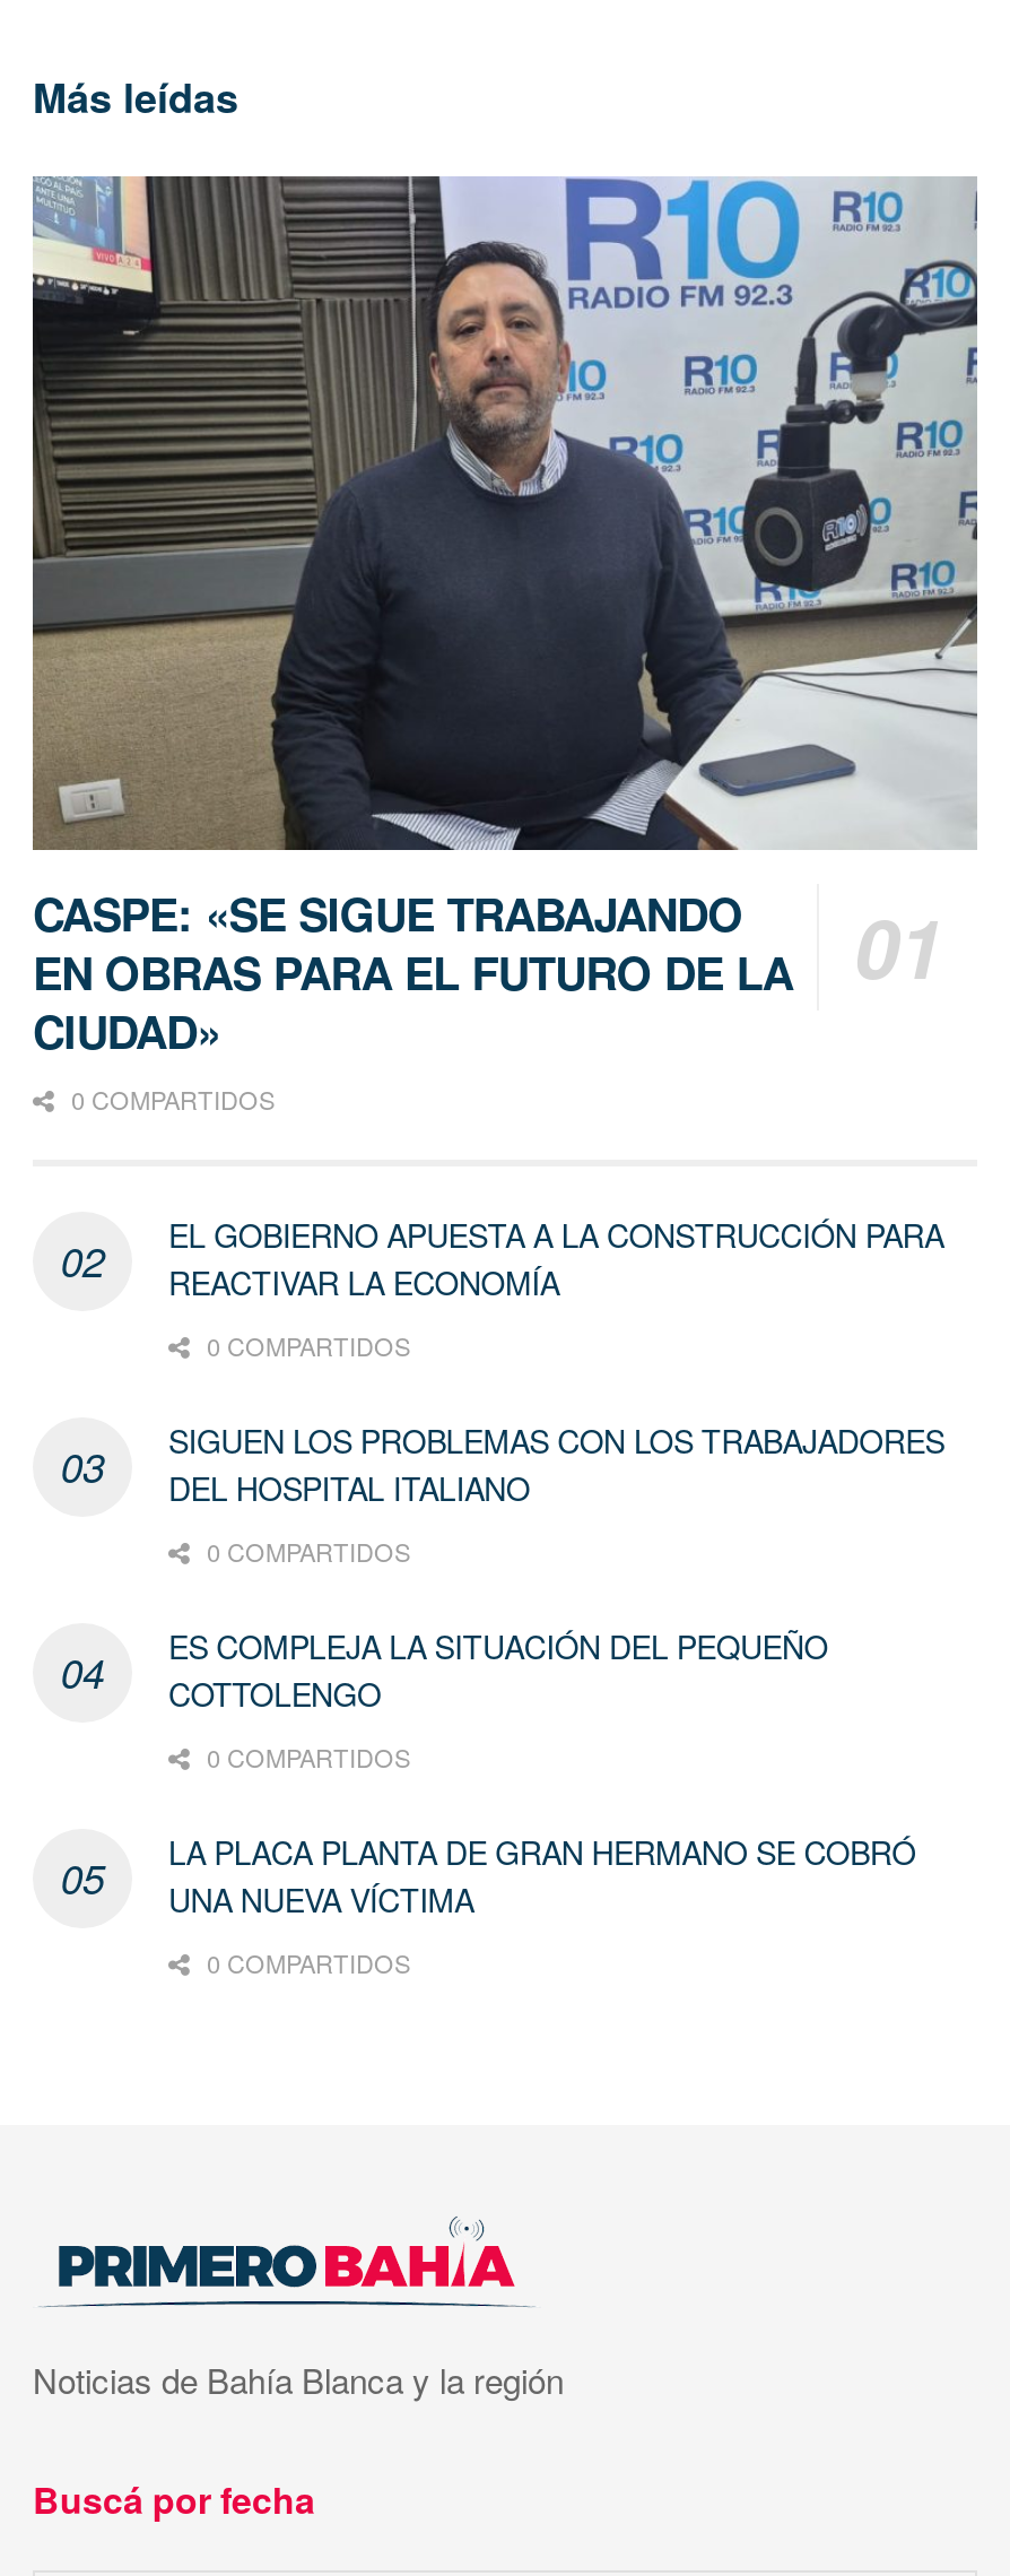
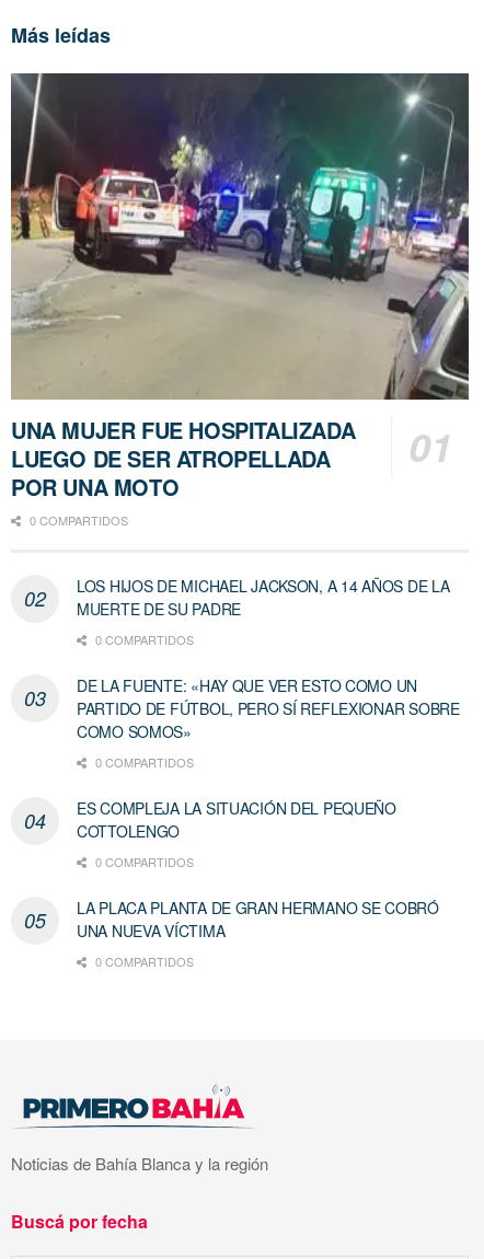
[31,174,979,1064] [image] | CASPE: «SE SIGUE TRABAJANDO | EN OBRAS PARA EL FUTURO DE LA | CIUDAD» -> [10,72,470,503] [image] | UNA MUJER FUE HOSPITALIZADA | LUEGO DE SER ATROPELLADA | POR UNA MOTO
[168,1213,944,1306] EL GOBIERNO APUESTA A LA CONSTRUCCIÓN PARA | REACTIVAR LA ECONOMÍA -> [77,575,449,620] LOS HIJOS DE MICHAEL JACKSON, A 14 AÑOS DE LA | MUERTE DE SU PADRE
[168,1419,944,1511] SIGUEN LOS PROBLEMAS CON LOS TRABAJADORES | DEL HOSPITAL ITALIANO -> [77,675,460,743] DE LA FUENTE: «HAY QUE VER ESTO COMO UN | PARTIDO DE FÚTBOL, PERO SÍ REFLEXIONAR SOBRE | COMO SOMOS»

